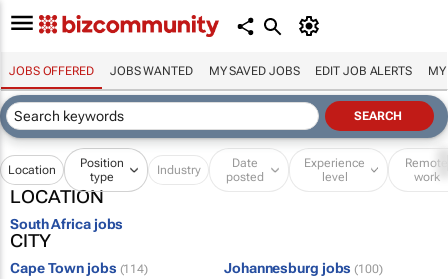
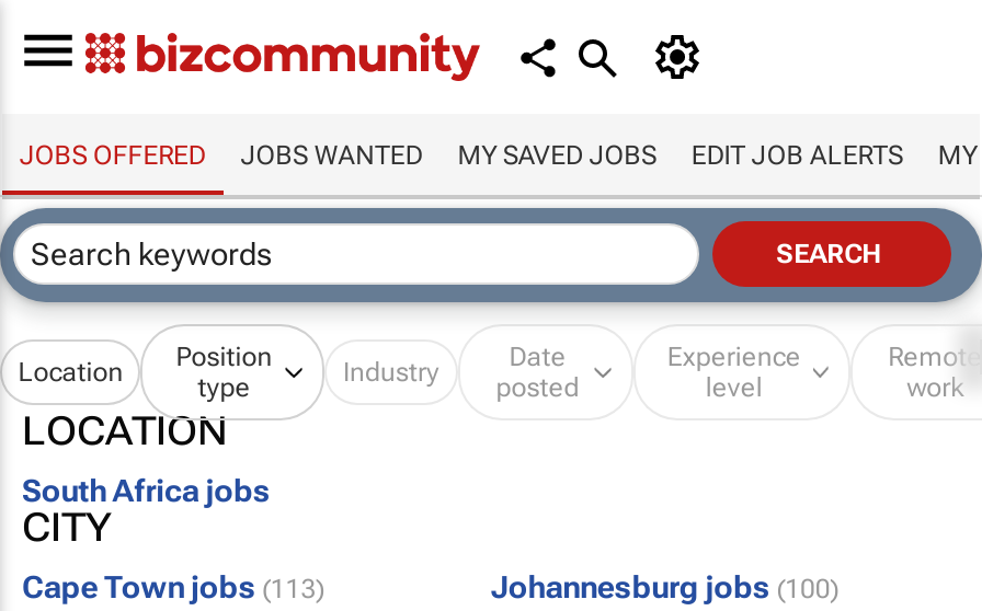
[10,260,148,276] Cape Town jobs (114) -> [22,569,324,604] Cape Town jobs (113)

